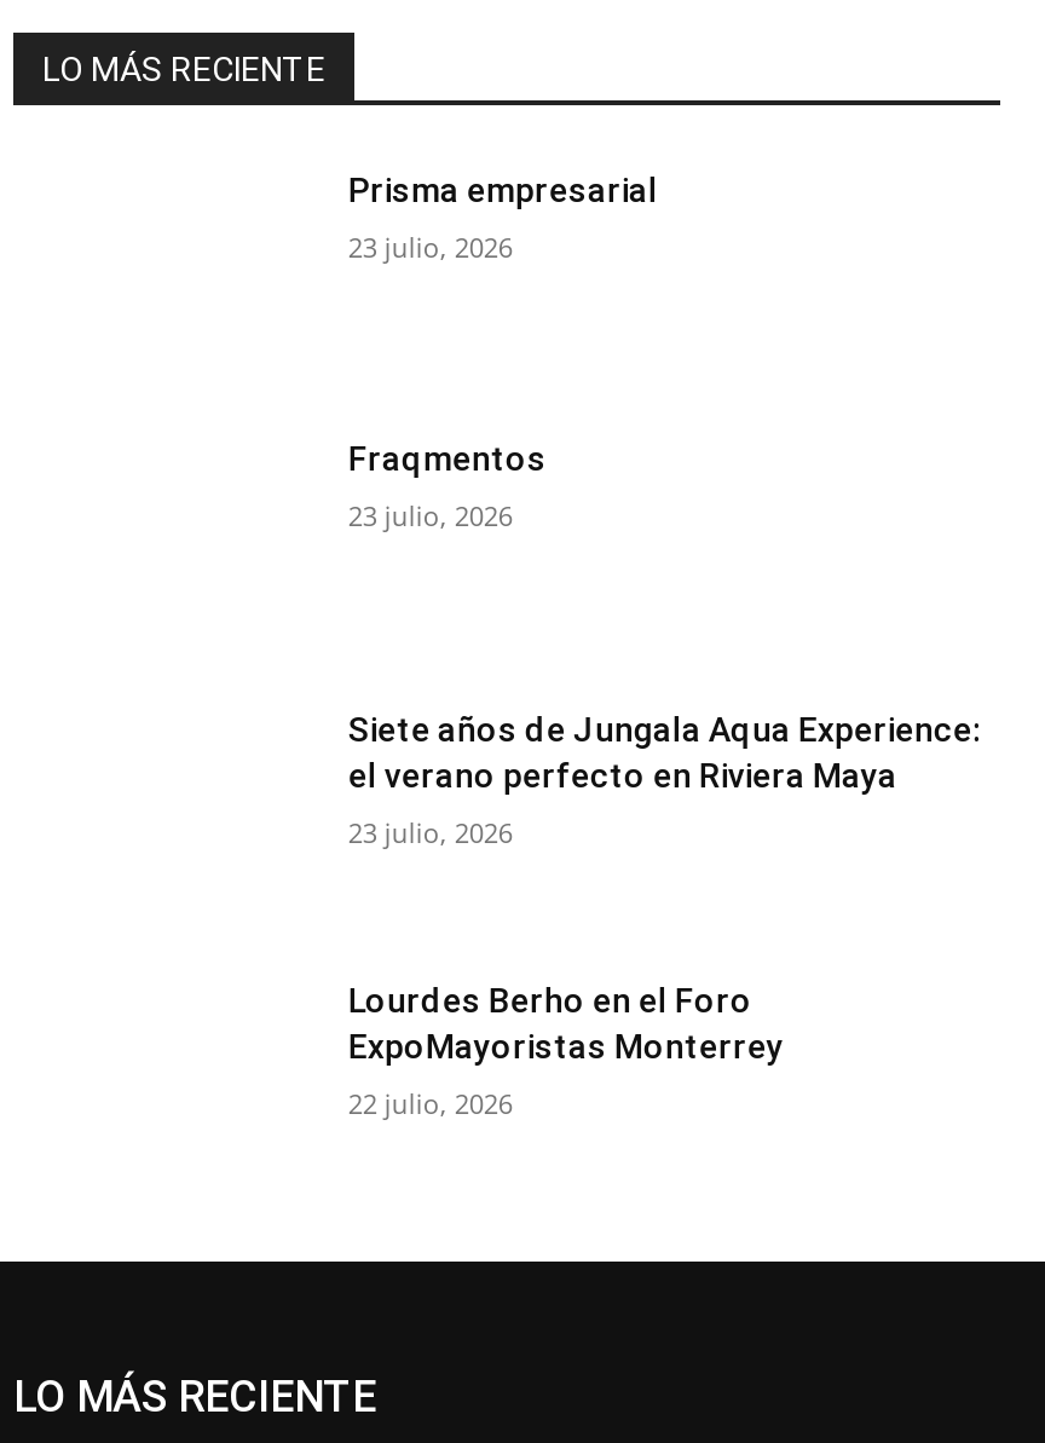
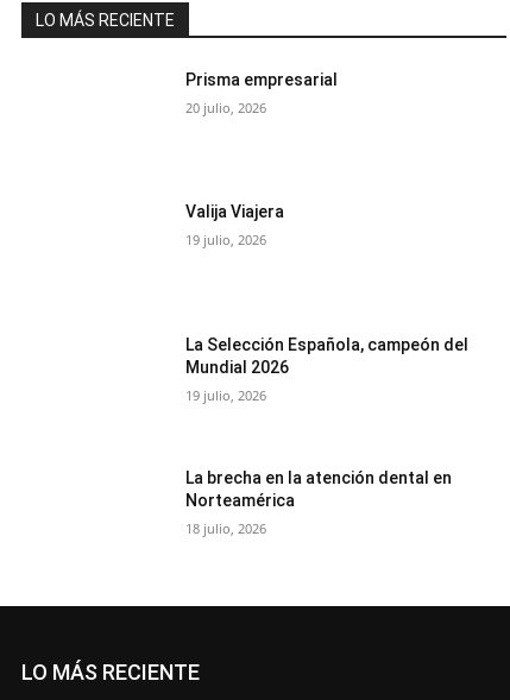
[348,228,513,264] 23 julio, 2026 -> [186,98,267,116] 20 julio, 2026
[348,440,546,479] Fraqmentos -> [186,203,285,222] Valija Viajera
[348,498,513,535] 23 julio, 2026 -> [186,231,267,249] 19 julio, 2026
[348,710,982,795] Siete años de Jungala Aqua Experience: | el verano perfecto en Riviera Maya -> [186,335,469,377] La Selección Española, campeón del | Mundial 2026
[348,814,513,851] 23 julio, 2026 -> [186,386,267,404] 19 julio, 2026
[348,980,784,1065] Lourdes Berho en el Foro | ExpoMayoristas Monterrey -> [186,468,452,510] La brecha en la atención dental en | Norteamérica
[348,1084,513,1121] 22 julio, 2026 -> [186,519,267,537] 18 julio, 2026

